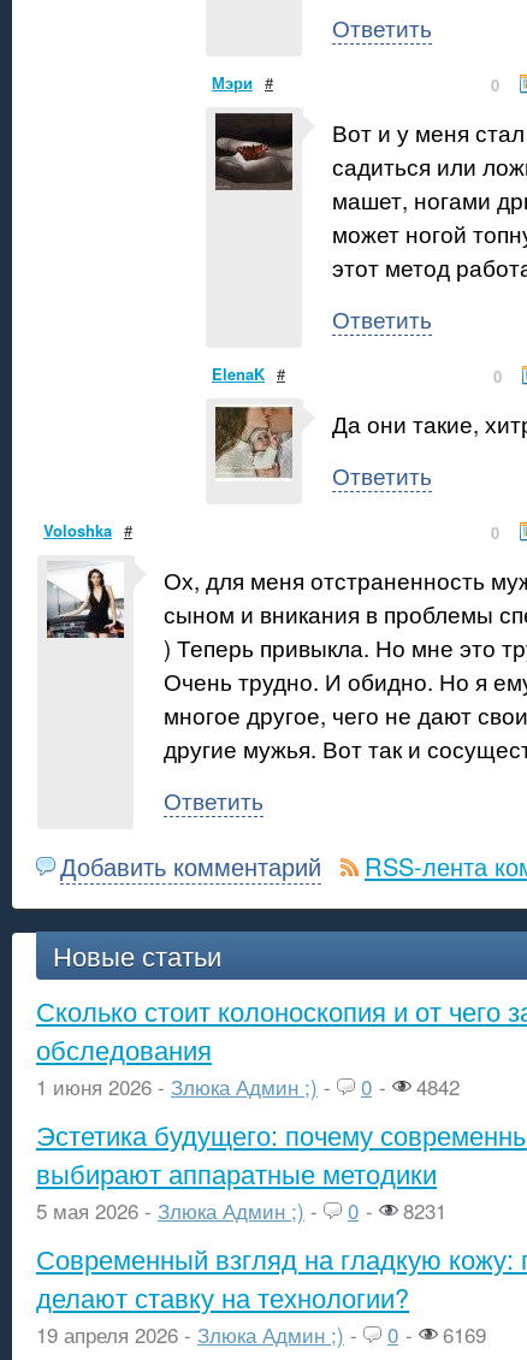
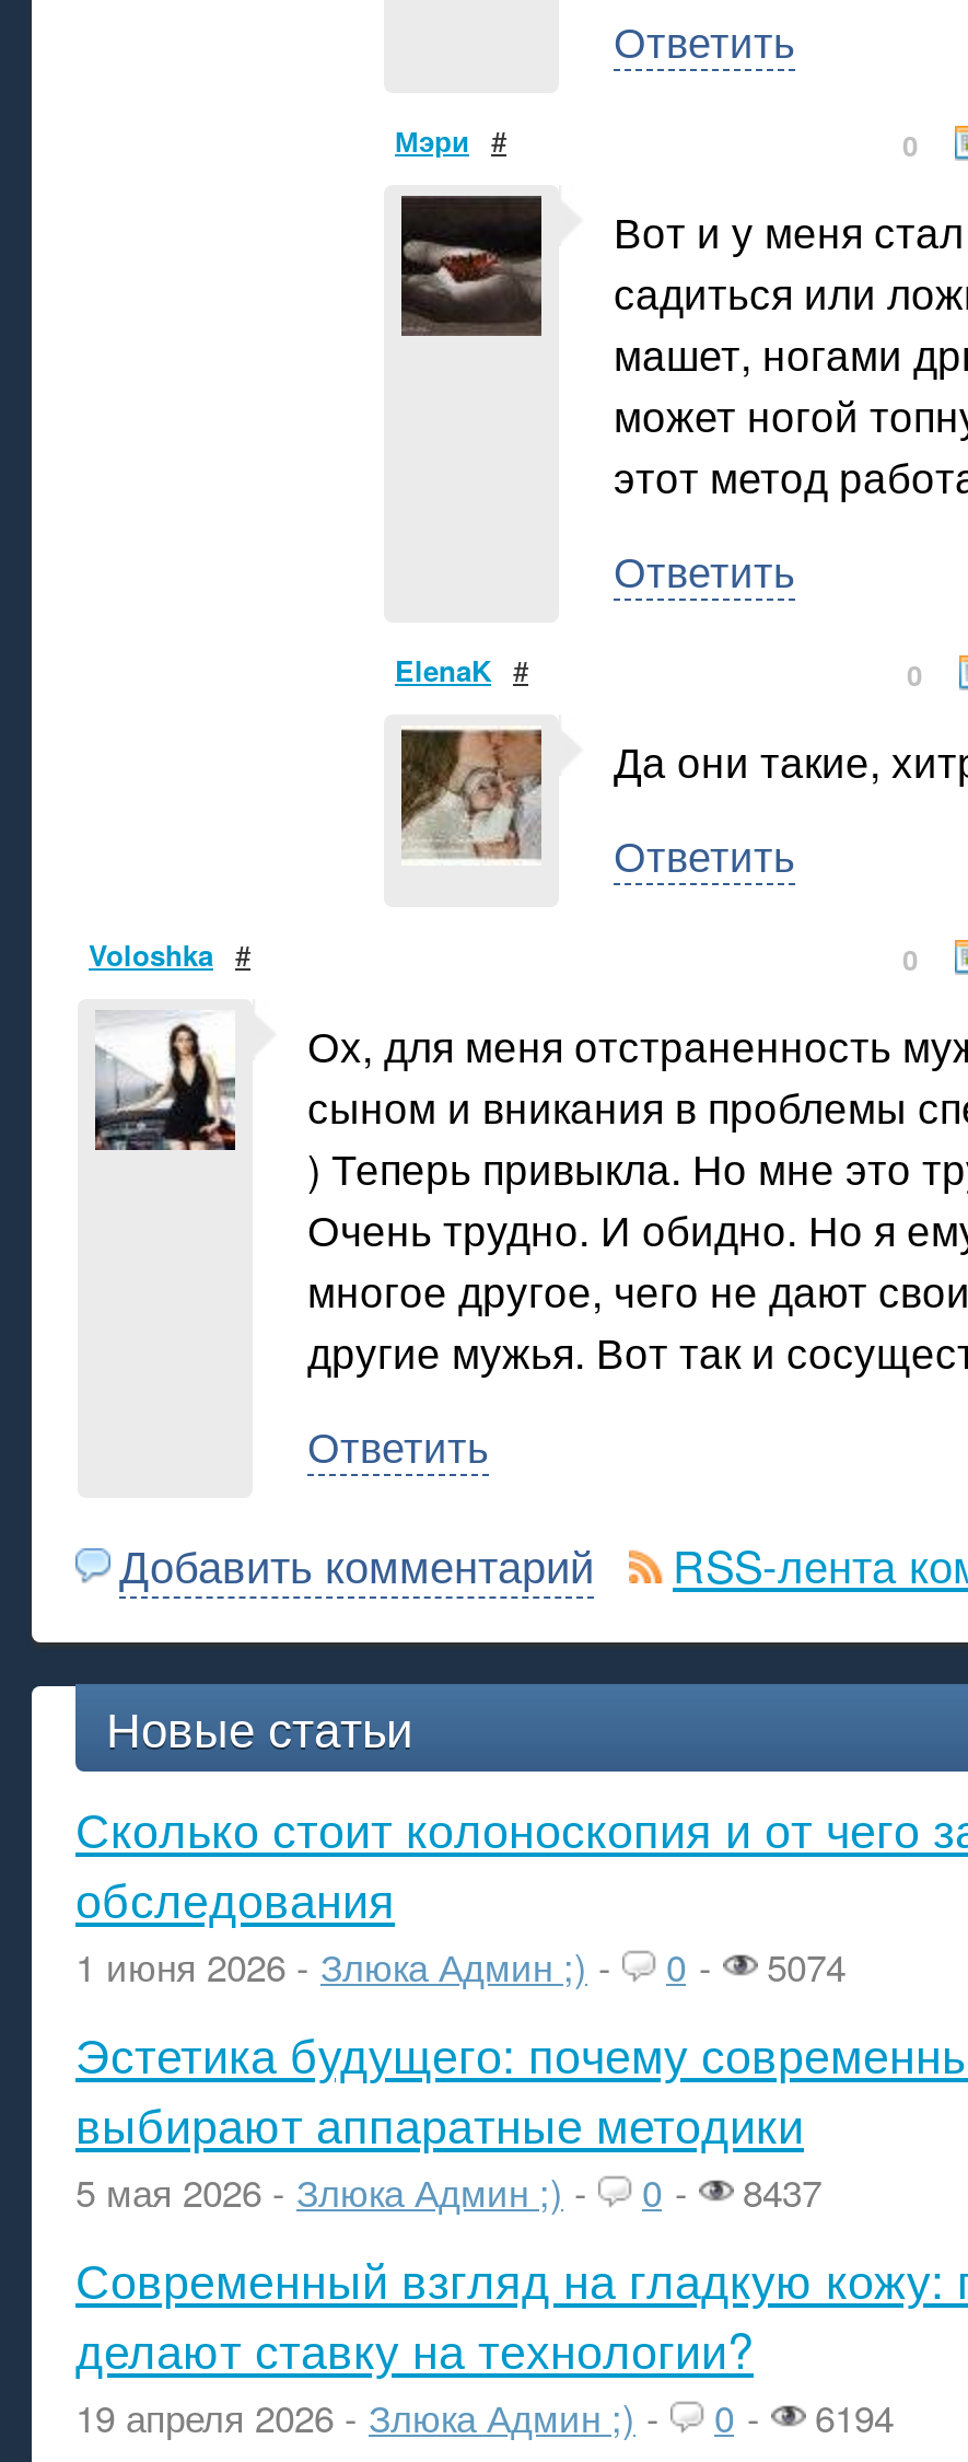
[36,1071,460,1101] 1 июня 2026 - Злюка Админ ;) - 0 - 4842 -> [75,1938,845,1993] 1 июня 2026 - Злюка Админ ;) - 0 - 5074
[36,1195,446,1225] 5 мая 2026 - Злюка Админ ;) - 0 - 8231 -> [75,2163,821,2218] 5 мая 2026 - Злюка Админ ;) - 0 - 8437
[36,1319,486,1349] 19 апреля 2026 - Злюка Админ ;) - 0 - 6169 -> [75,2389,894,2443] 19 апреля 2026 - Злюка Админ ;) - 0 - 6194

